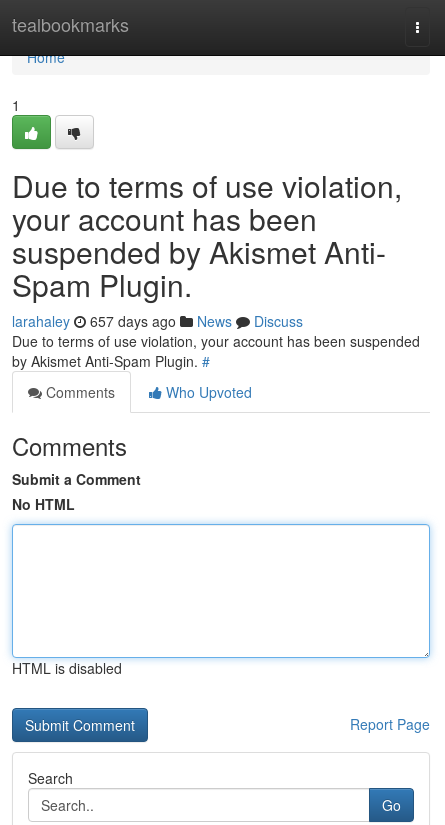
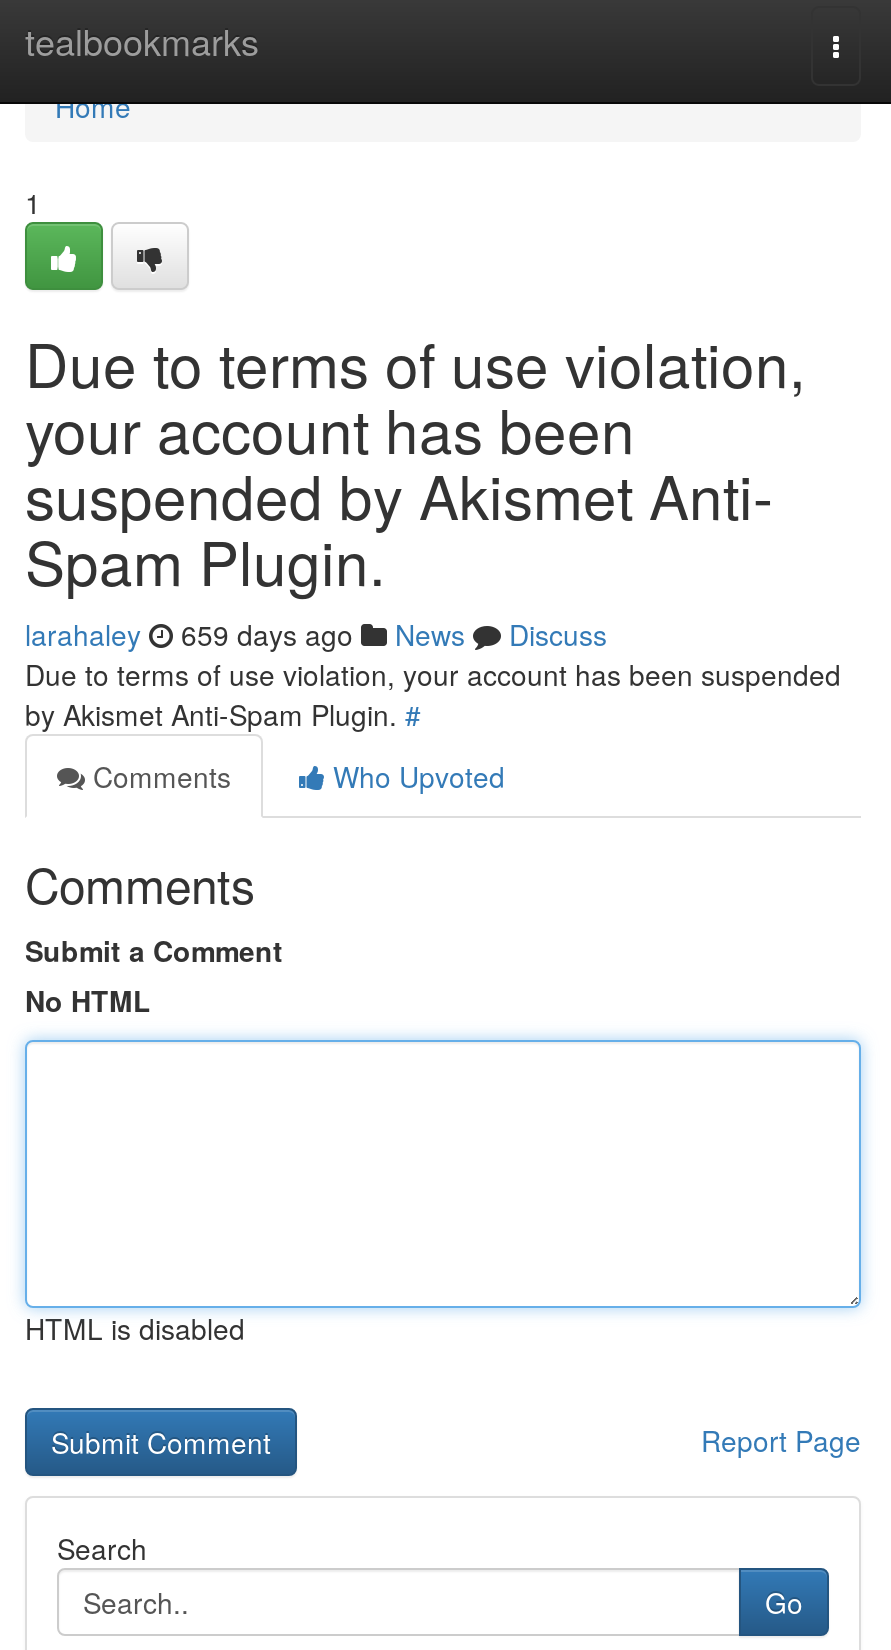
[12,311,303,331] larahaley 657 days ago News Discuss -> [25,614,607,654] larahaley 659 days ago News Discuss

